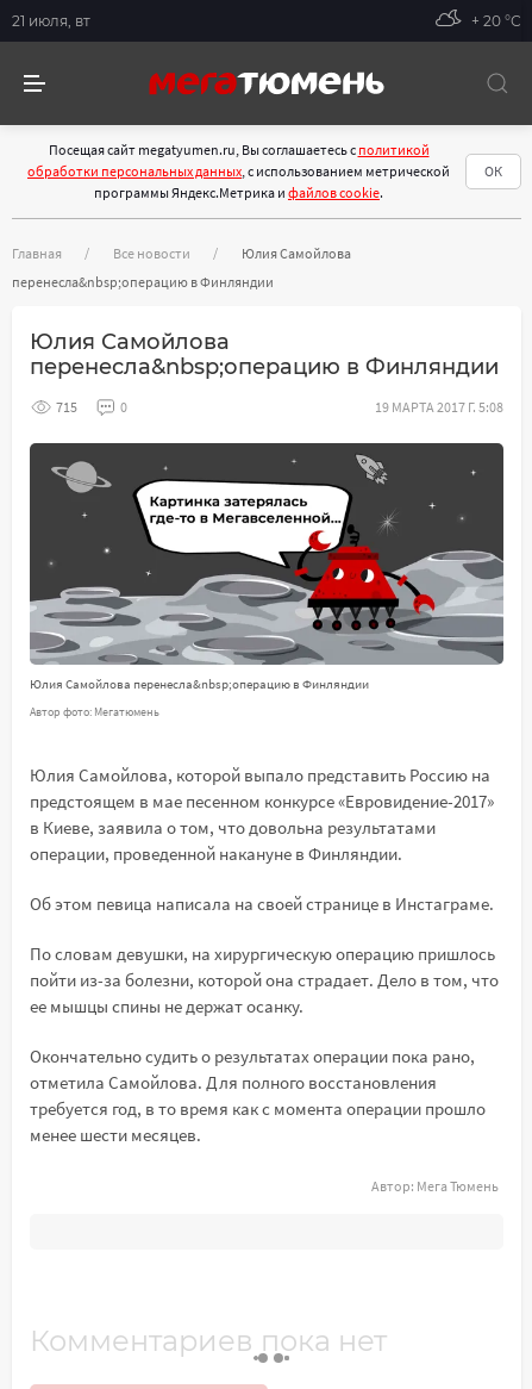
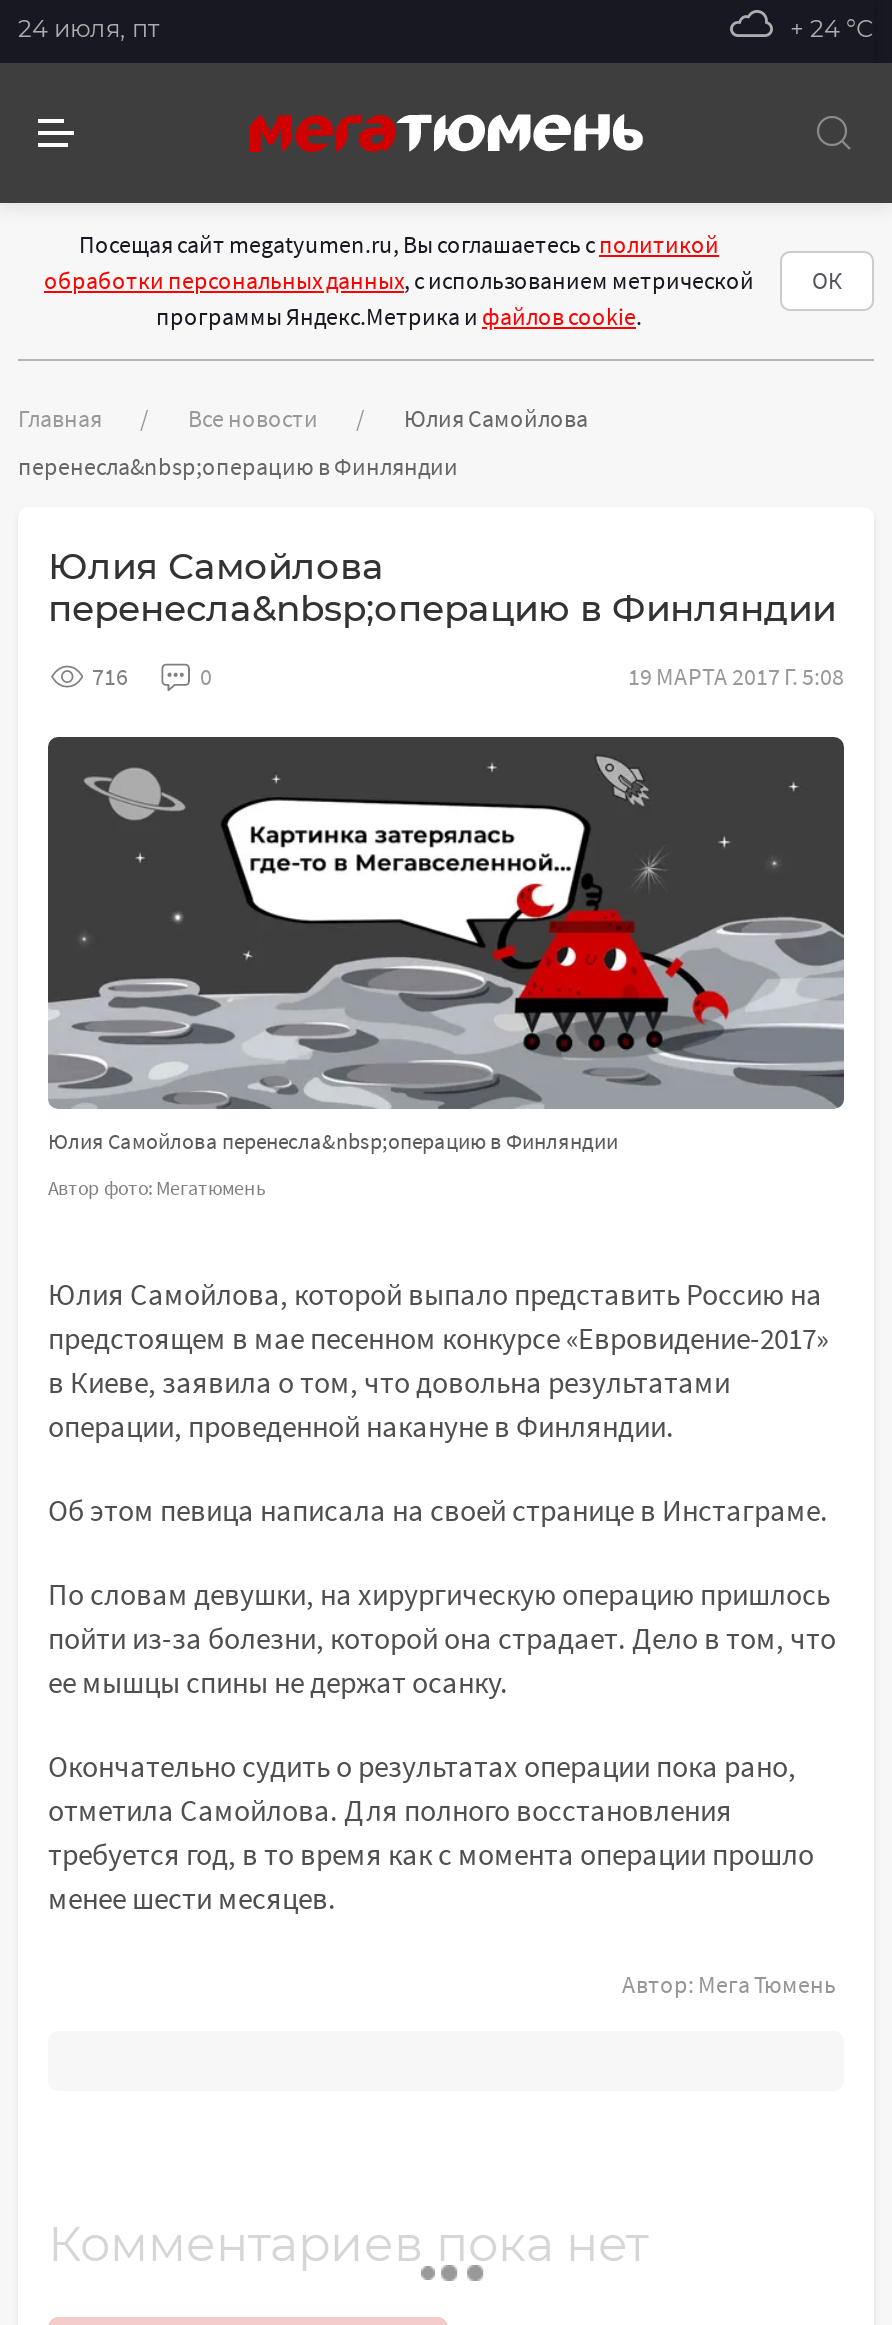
[12,11,90,29] 21 июля, вт -> [18,12,160,42] 24 июля, пт
[471,11,521,29] + 20 °С -> [790,12,874,42] + 24 °С
[56,398,77,416] 715 -> [92,661,128,691] 716

